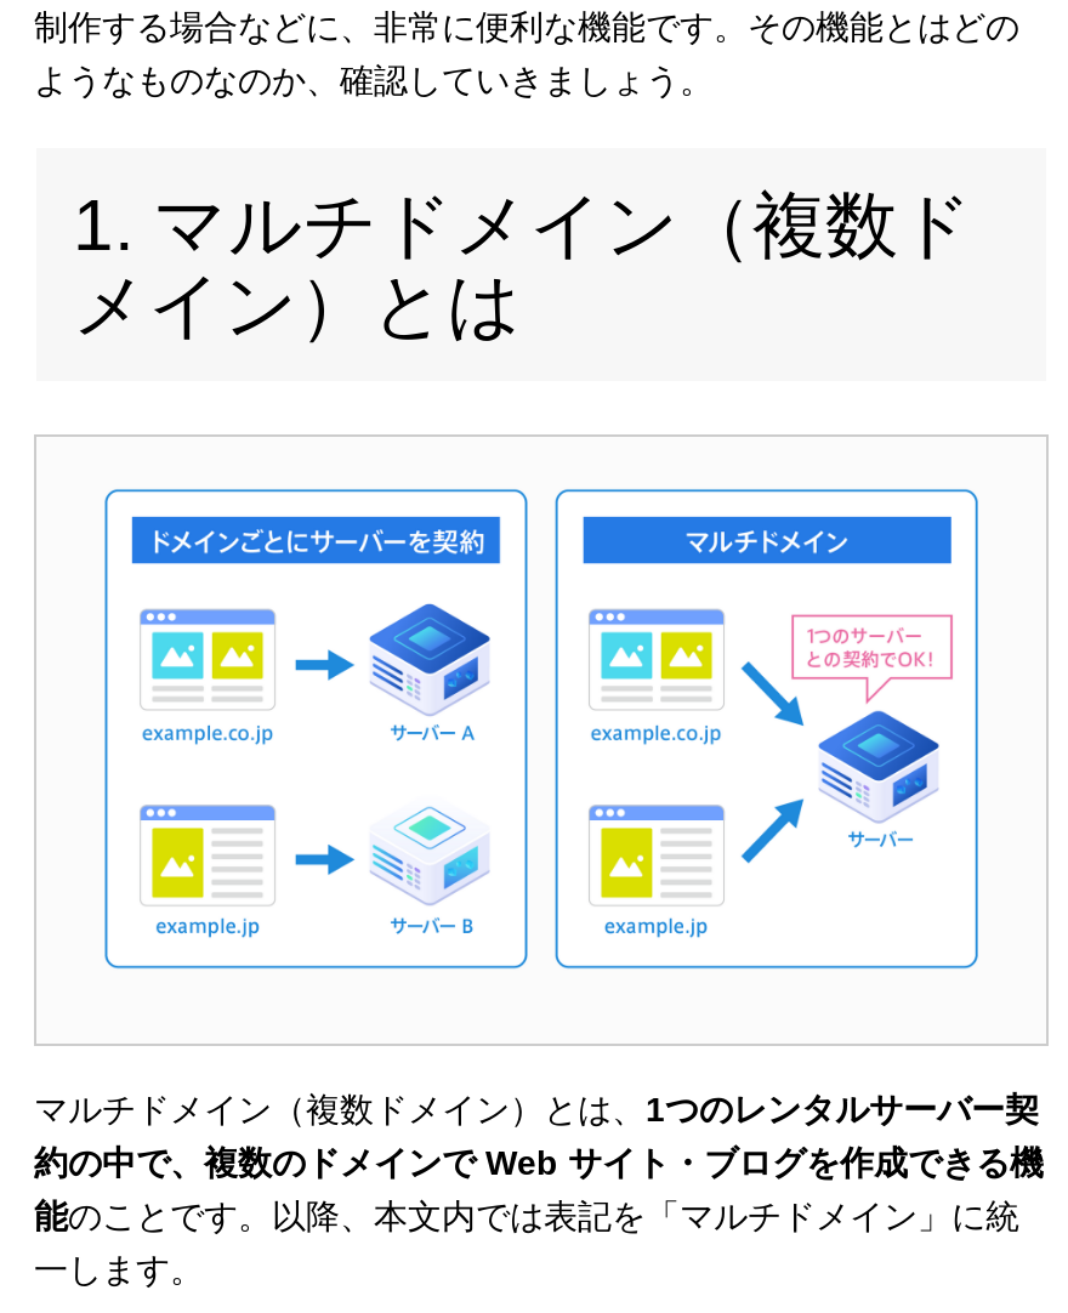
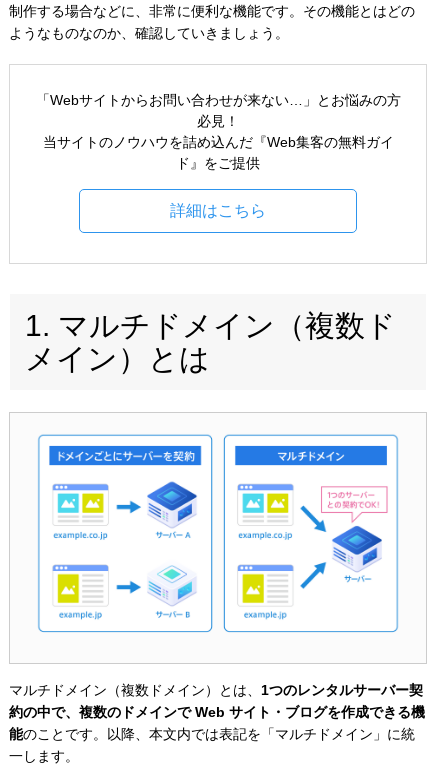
none -> [35,92,400,219] 「Webサイトからお問い合わせが来ない…」とお悩みの方 | 必見！ | 当サイトのノウハウを詰め込んだ『Web集客の無料ガイ | ド』をご提供 | 詳細はこちら

